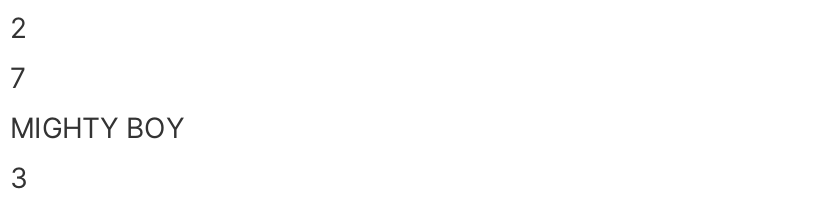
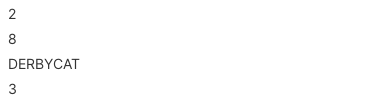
[10,59,26,93] 7 -> [8,30,17,47] 8
[10,109,184,143] MIGHTY BOY -> [8,55,80,72] DERBYCAT

